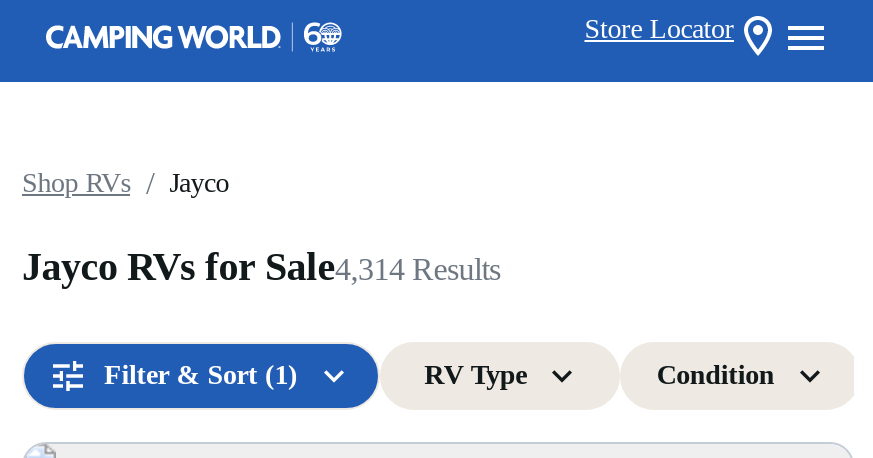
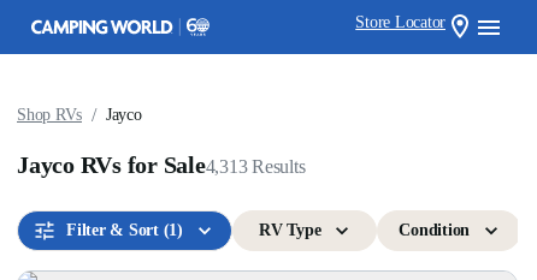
[22,244,500,288] Jayco RVs for Sale4,314 Results -> [17,151,305,178] Jayco RVs for Sale4,313 Results

